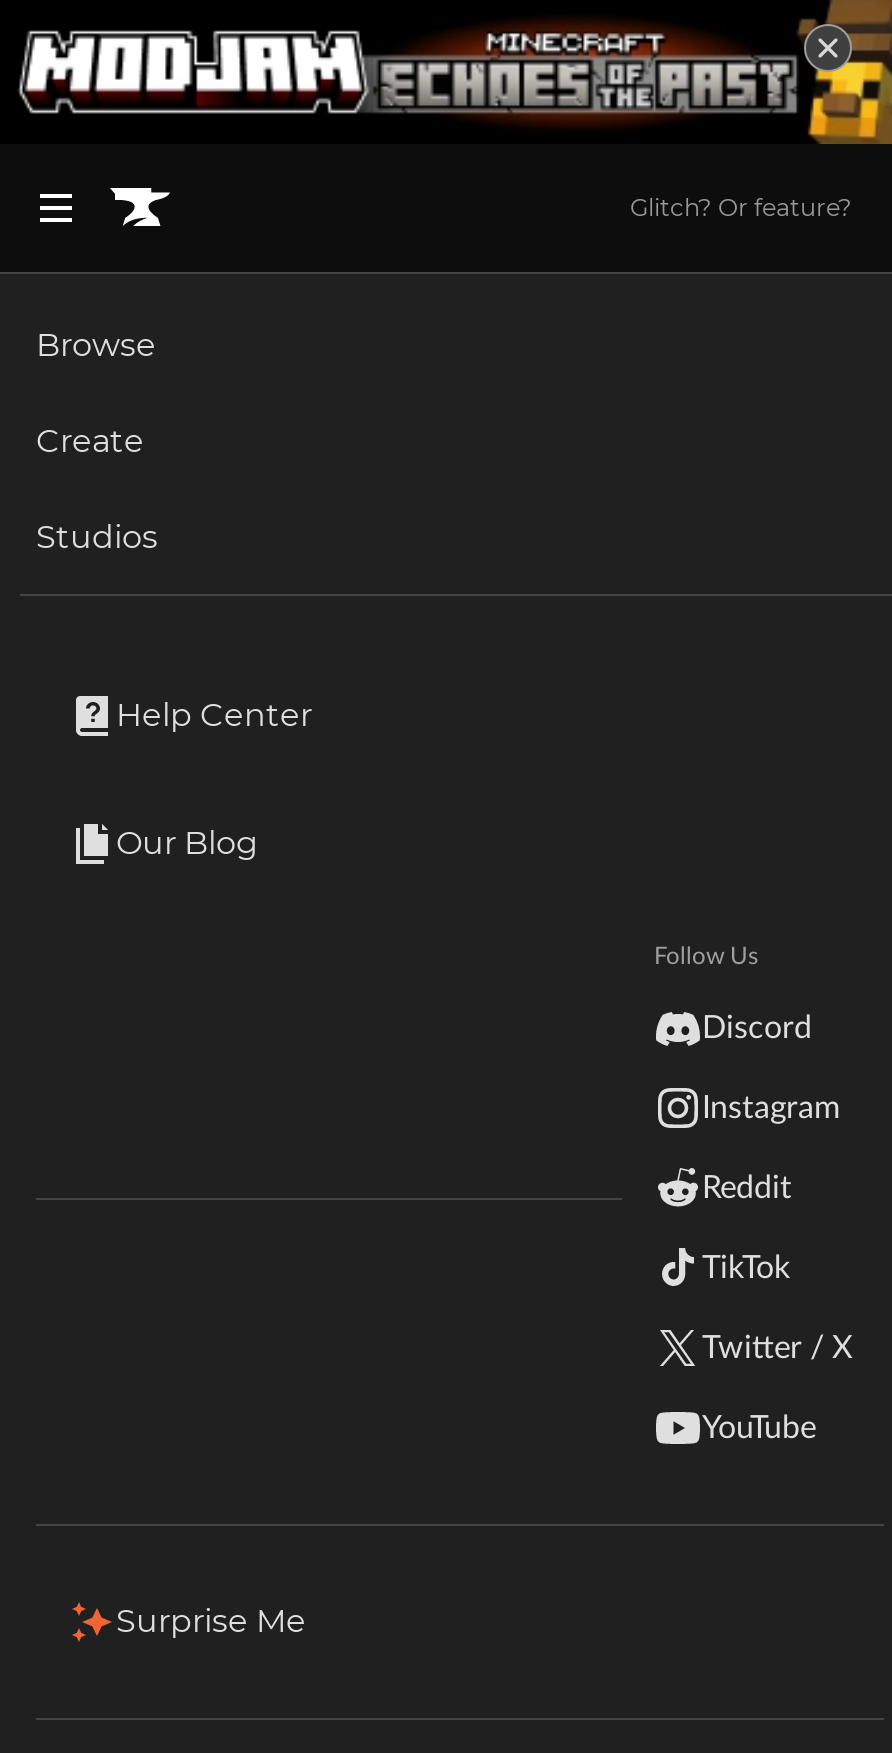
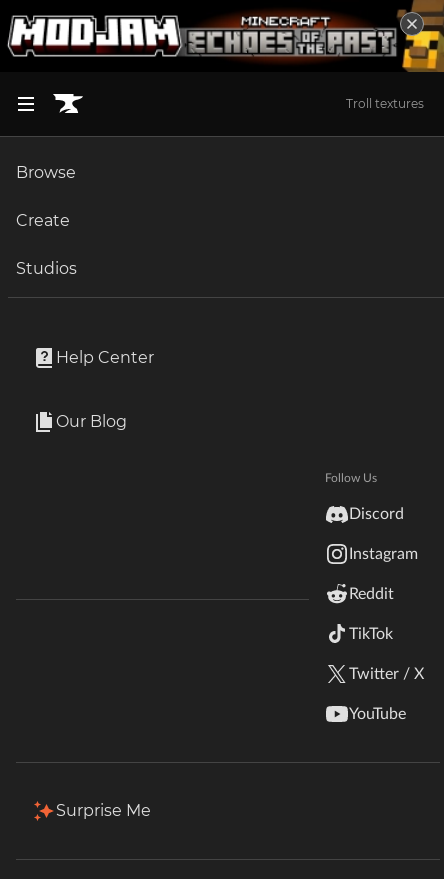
[630,191,852,221] Glitch? Or feature? -> [346,96,424,111] Troll textures

